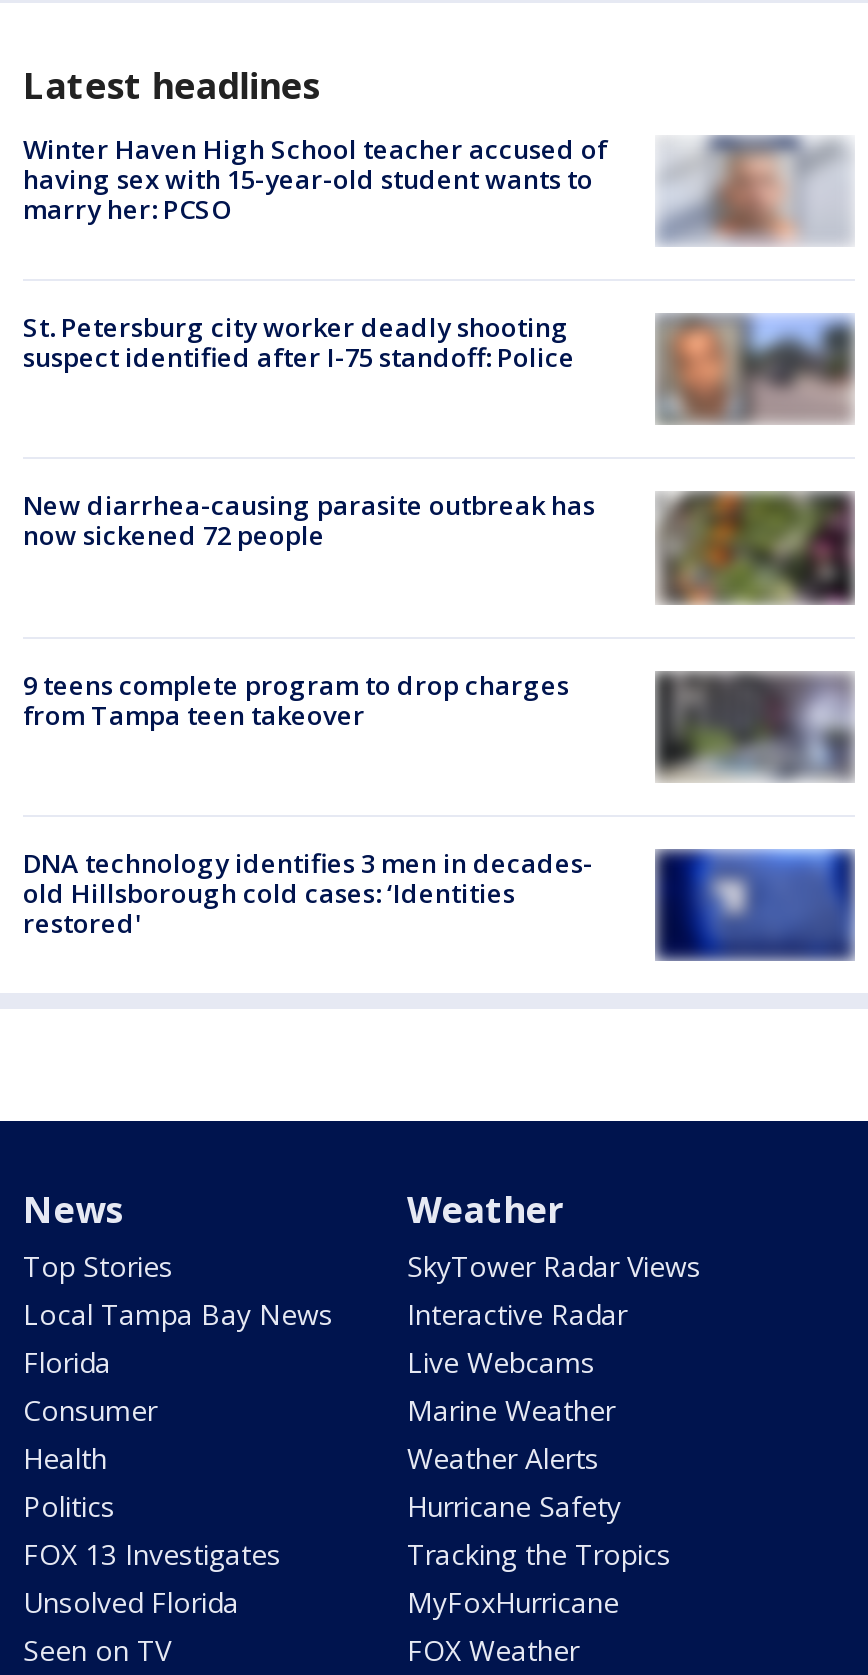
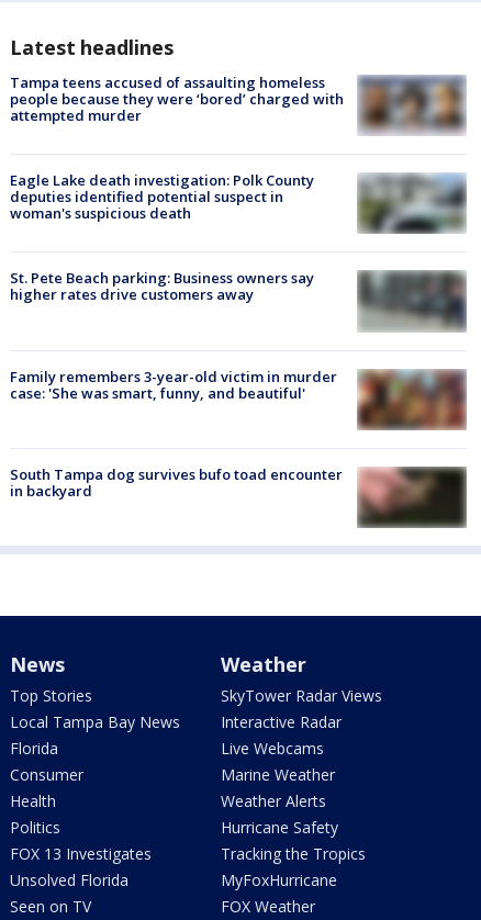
[23,131,851,239] [image] | Winter Haven High School teacher accused of | having sex with 15-year-old student wants to | marry her: PCSO -> [10,72,466,133] [image] | Tampa teens accused of assaulting homeless | people because they were ‘bored’ charged with | attempted murder
[23,309,575,375] St. Petersburg city worker deadly shooting | suspect identified after I-75 standoff: Police -> [10,170,314,223] Eagle Lake death investigation: Polk County | deputies identified potential suspect in | woman's suspicious death
[661,315,849,423] [image] -> [360,172,465,234] [image]
[23,488,851,603] [image] | New diarrhea-causing parasite outbreak has | now sickened 72 people -> [10,268,463,330] [image] | St. Pete Beach parking: Business owners say | higher rates drive customers away
[23,666,569,732] 9 teens complete program to drop charges | from Tampa teen takeover -> [10,366,337,403] Family remembers 3-year-old victim in murder | case: 'She was smart, funny, and beautiful'
[655,671,853,783] [image] -> [357,369,467,430] [image]
[23,845,855,961] [image] | DNA technology identifies 3 men in decades- | old Hillsborough cold cases: ‘Identities | restored' -> [10,464,467,528] [image] | South Tampa dog survives bufo toad encounter | in backyard

